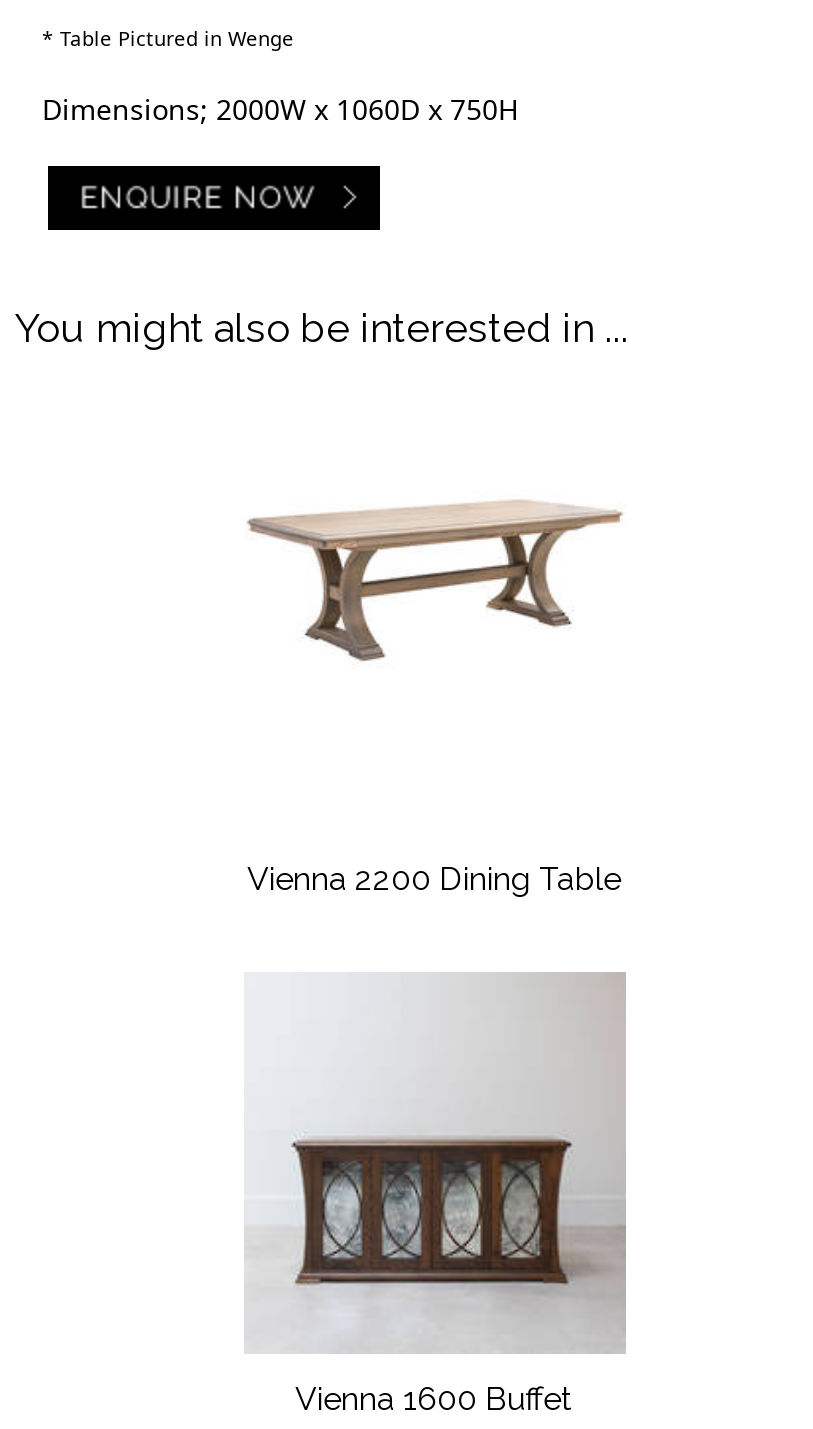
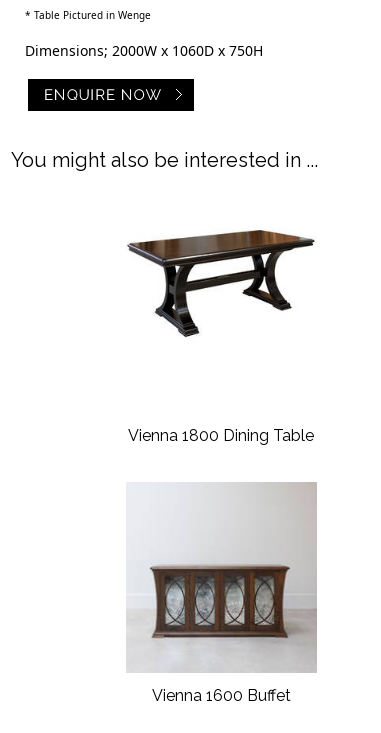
[246,468,622,682] [image] -> [127,229,315,338] [image]
[247,860,621,898] Vienna 2200 Dining Table -> [128,426,314,445] Vienna 1800 Dining Table

